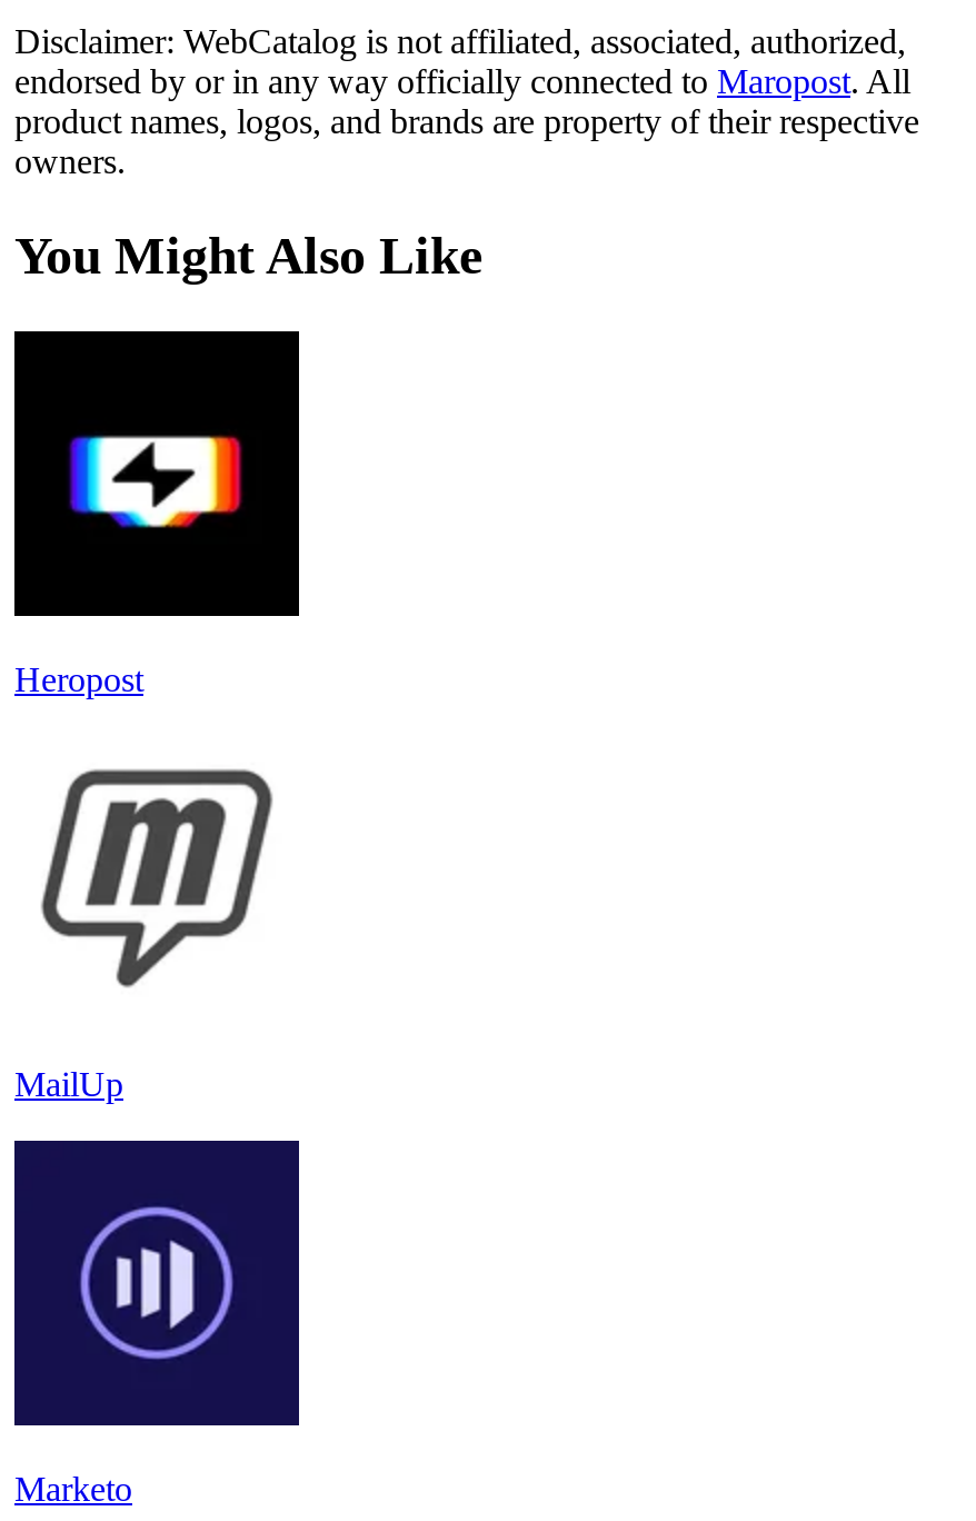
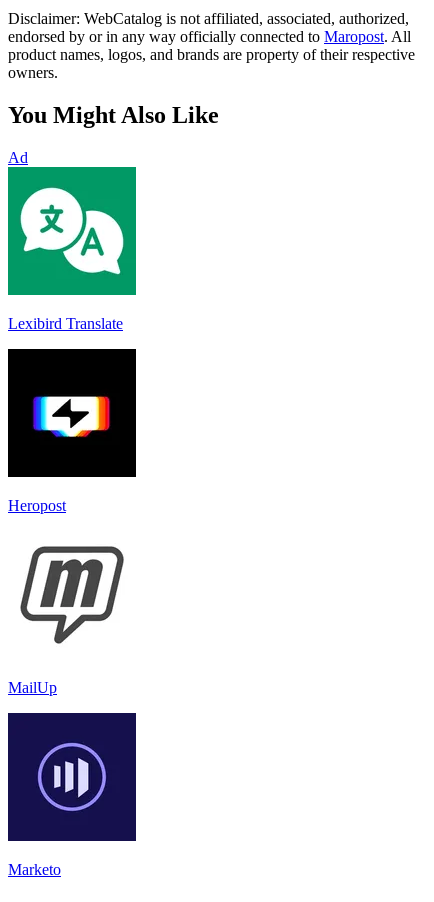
none -> [7,166,137,332] [image] | Lexibird Translate
none -> [8,149,28,166] Ad

